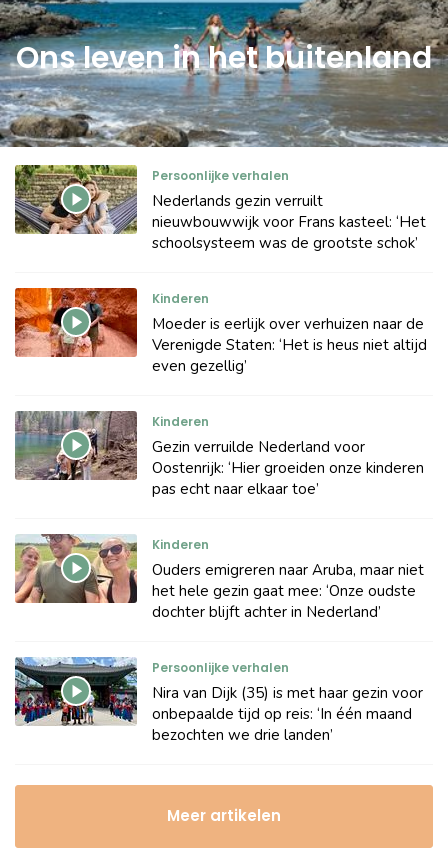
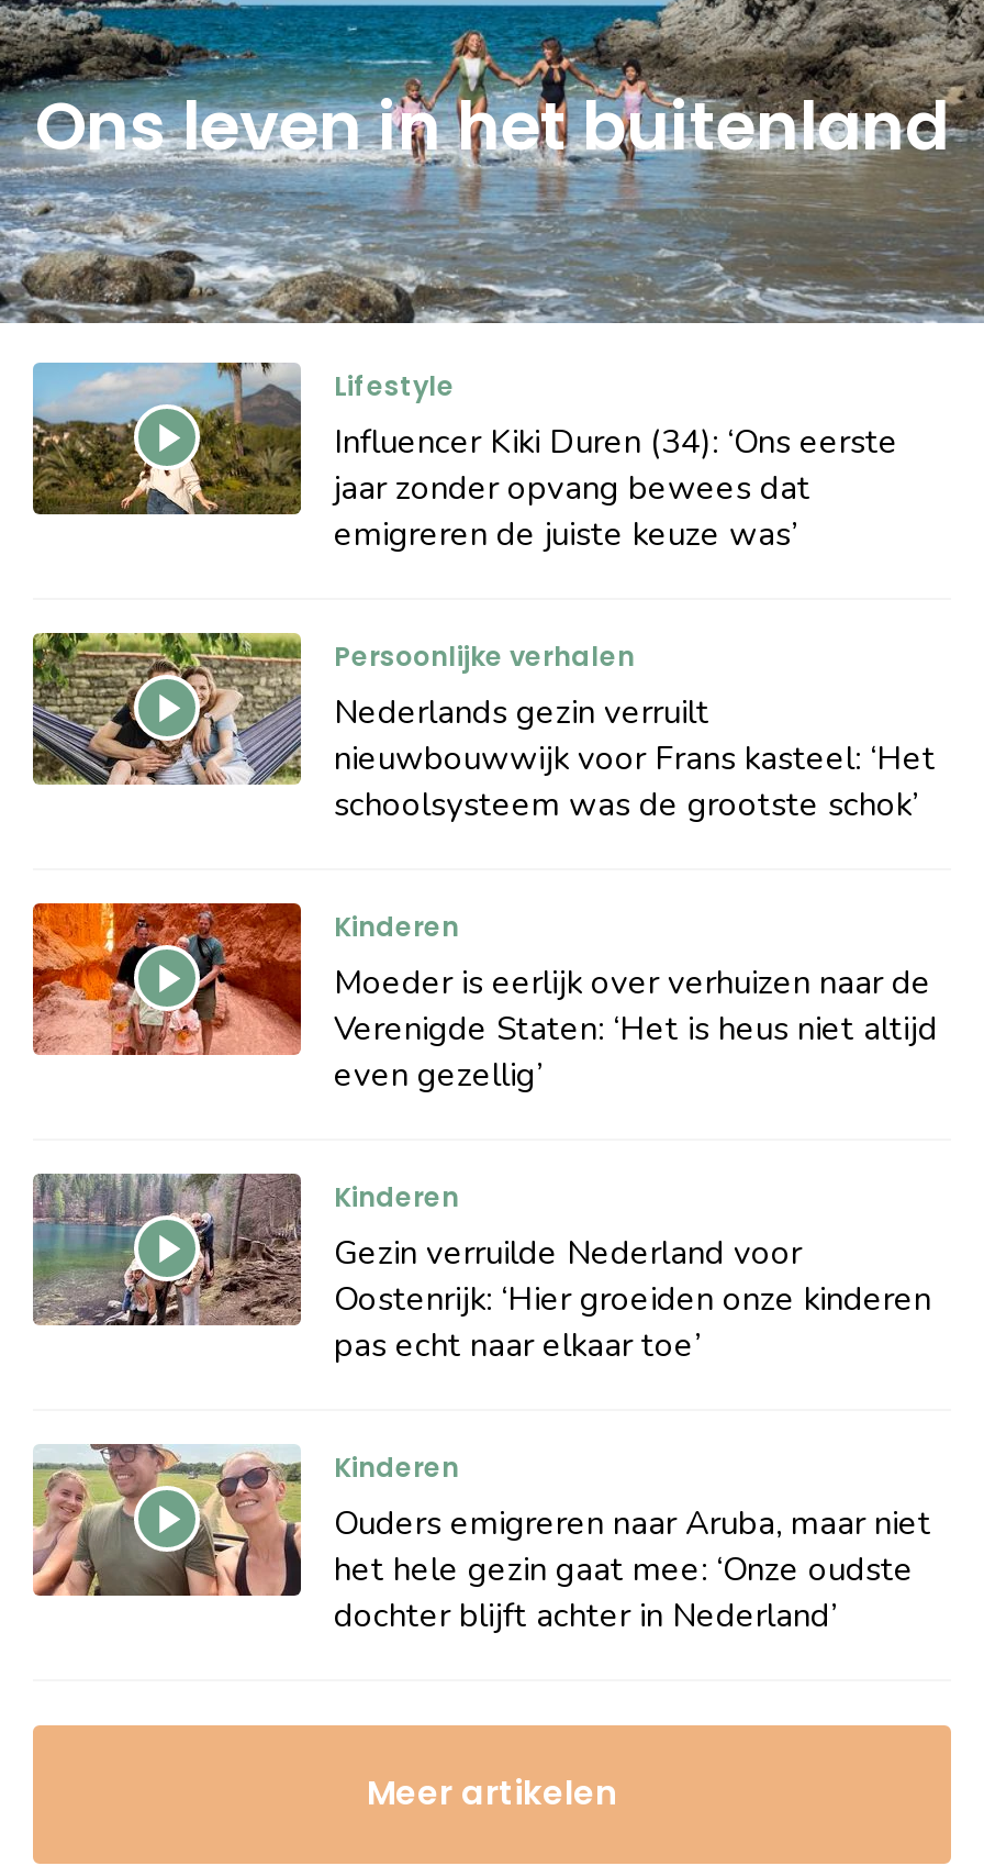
none -> [31,360,898,556] [image] | Lifestyle | Influencer Kiki Duren (34): ‘Ons eerste | jaar zonder opvang bewees dat | emigreren de juiste keuze was’
moved [13,163,427,622] -> [29,629,938,1637]: [image] | Persoonlijke verhalen | Nederlands gezin verruilt | ... | het hele gezin gaat mee: ‘Onze oudste | dochter blijft achter in Nederland’
[14,657,423,745] [image] | Persoonlijke verhalen | Nira van Dijk (35) is met haar gezin voor | onbepaalde tijd op reis: ‘In één maand | bezochten we drie landen’ -> none

